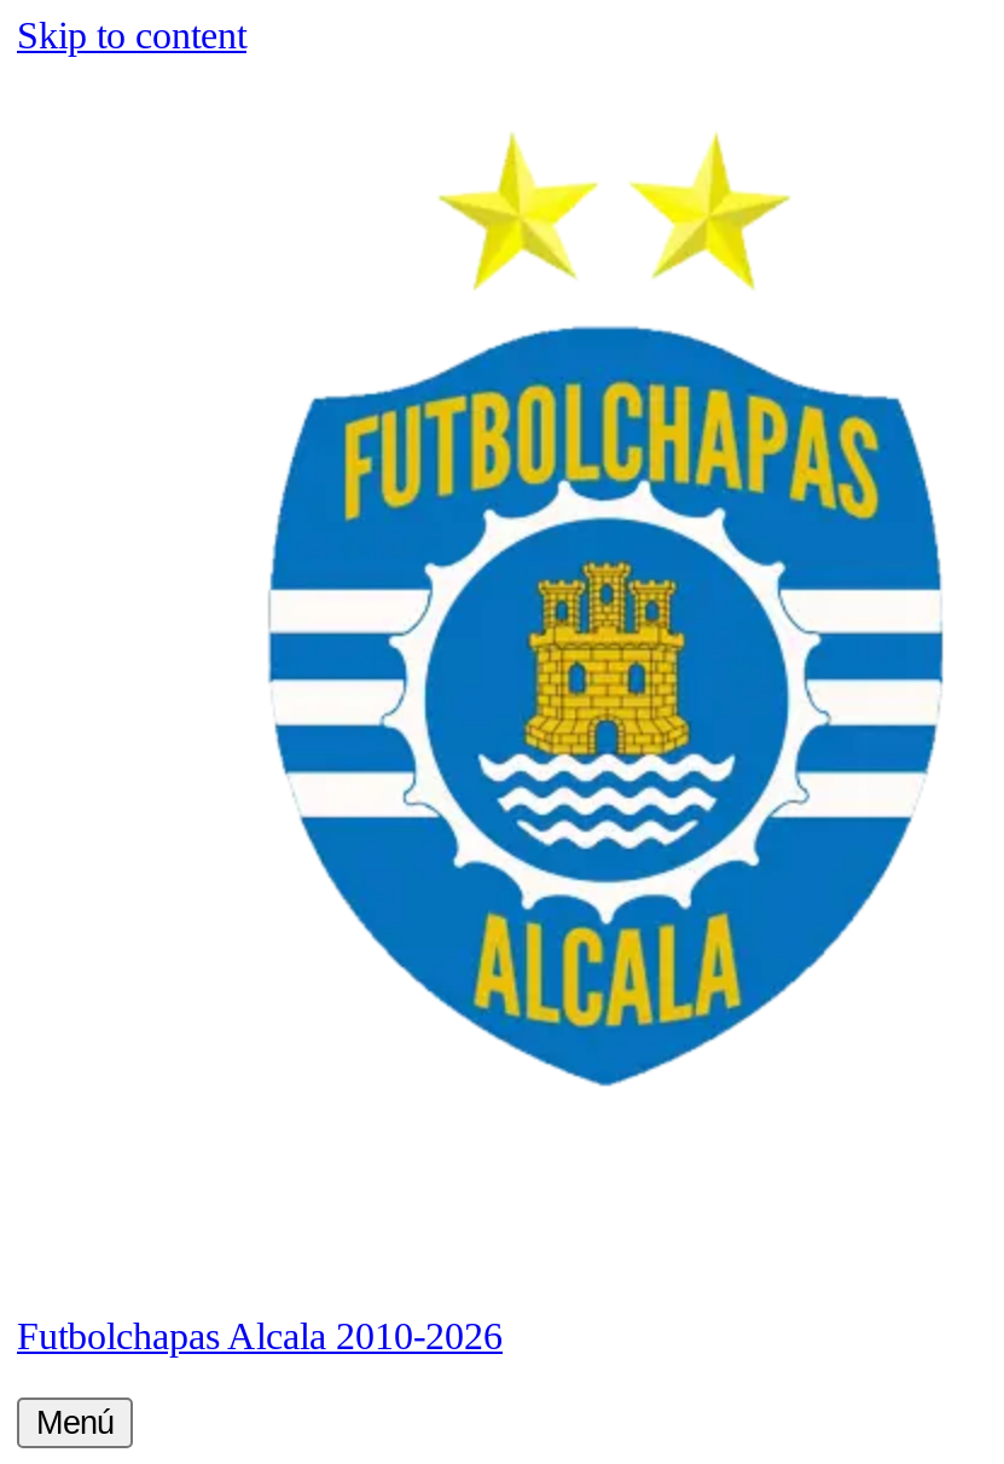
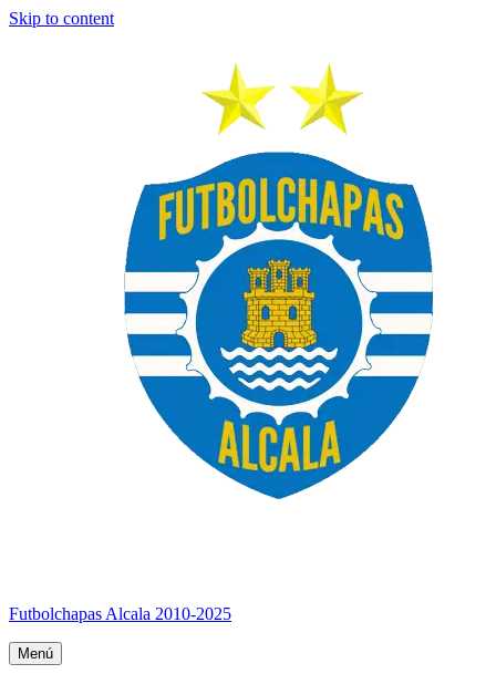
[17,1315,503,1356] Futbolchapas Alcala 2010-2026 -> [9,604,231,623] Futbolchapas Alcala 2010-2025

